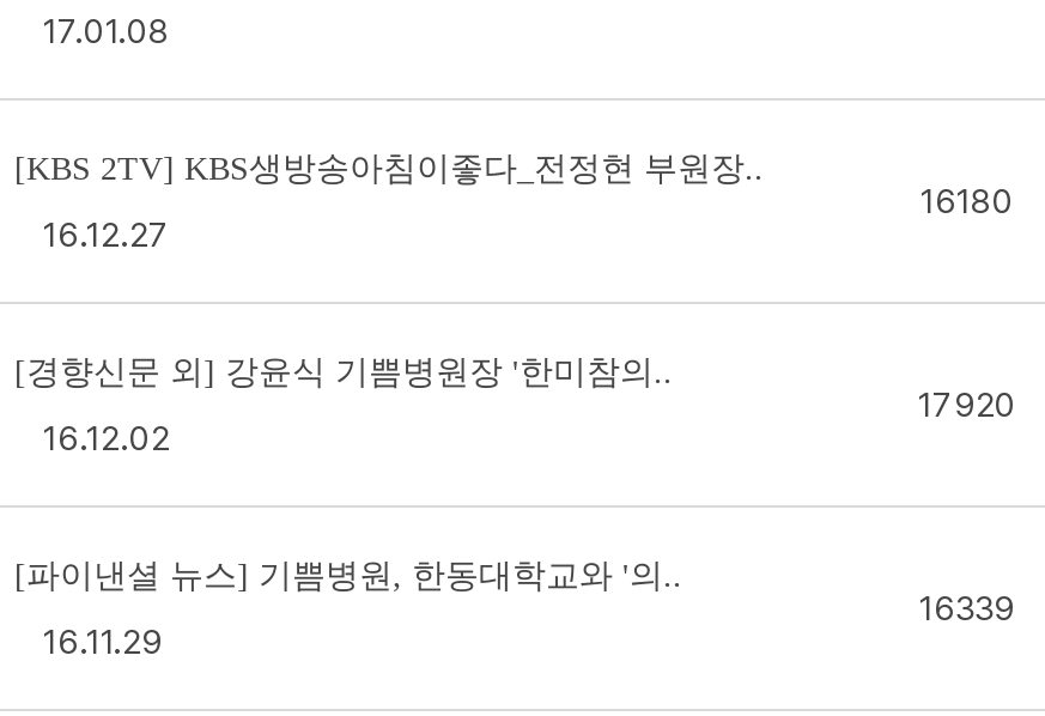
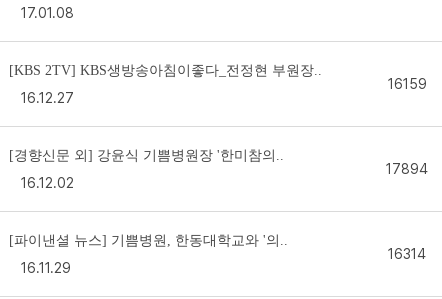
[921,182,1014,220] 16180 -> [387,76,426,92] 16159
[918,386,1016,424] 17920 -> [386,161,428,177] 17894
[919,589,1015,627] 16339 -> [388,246,426,262] 16314

